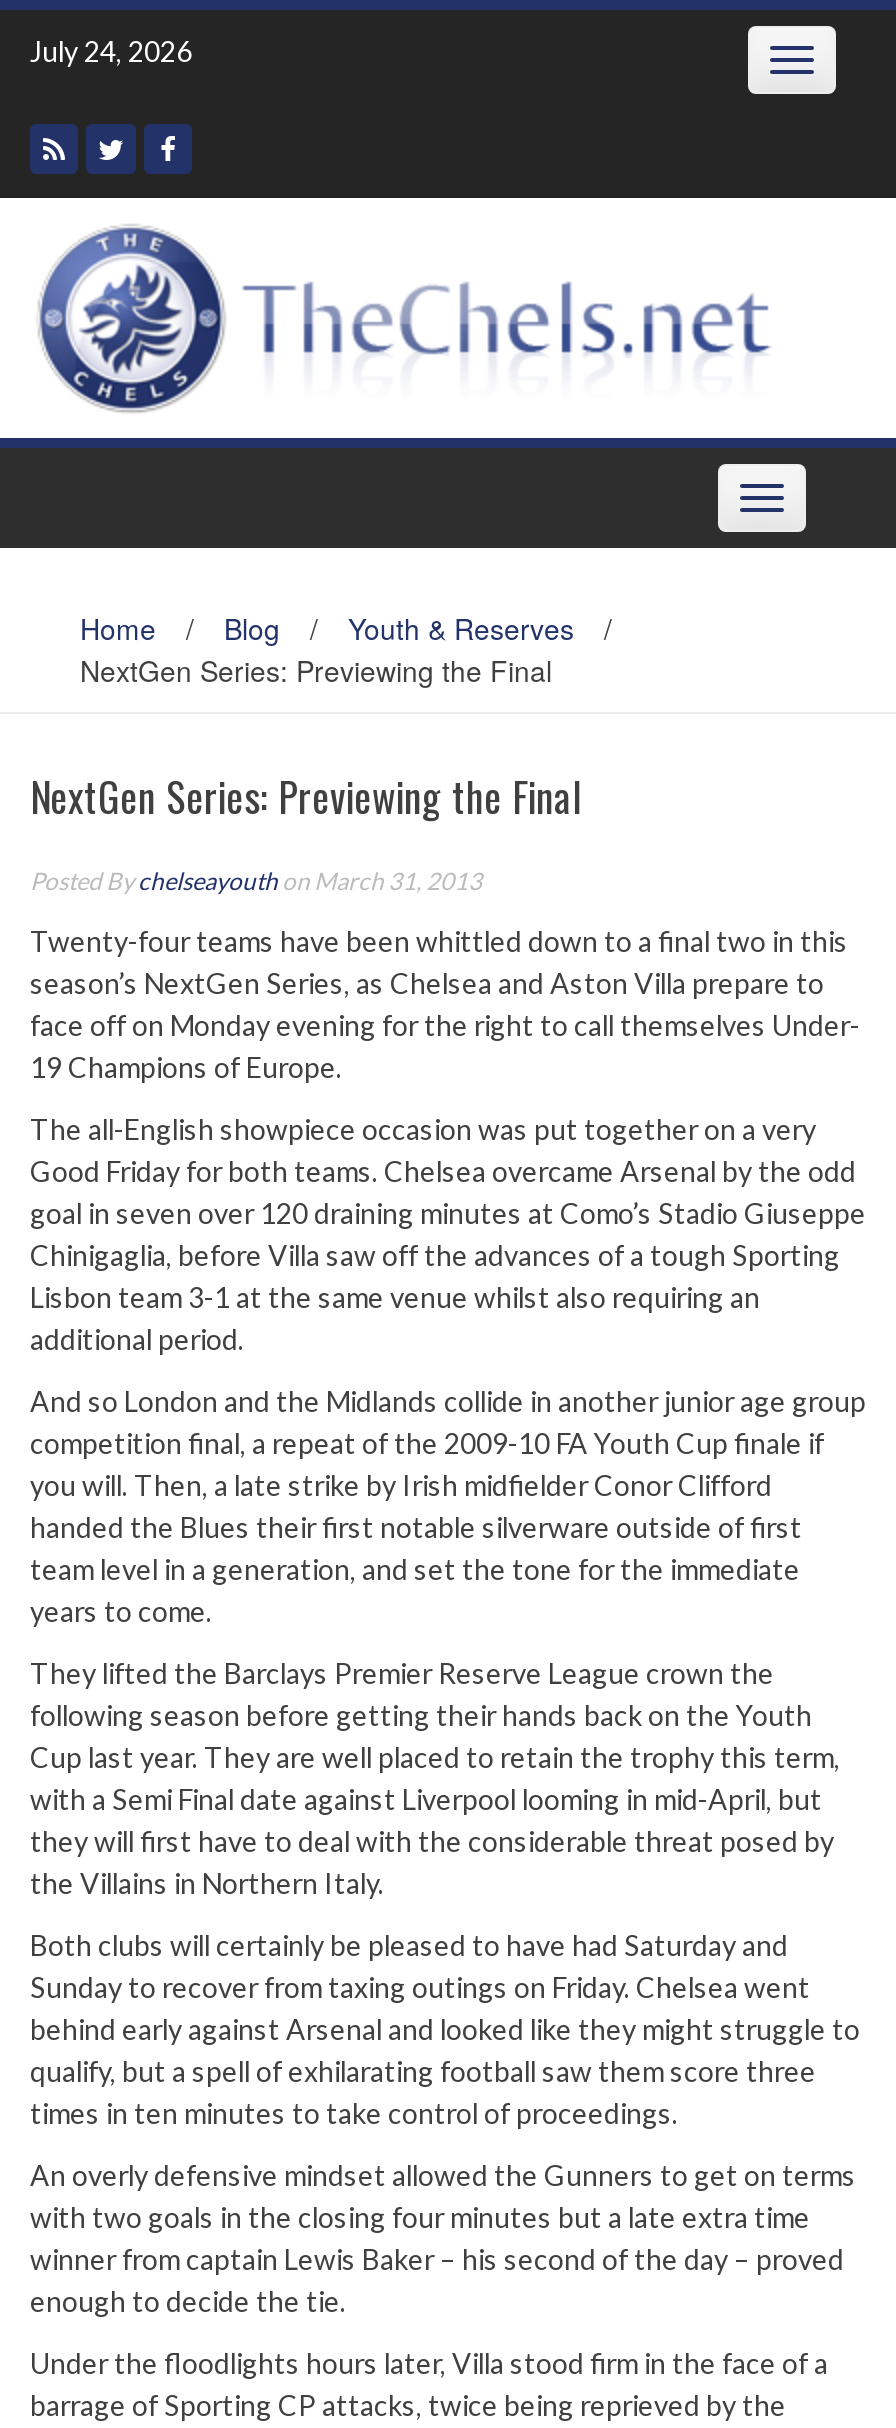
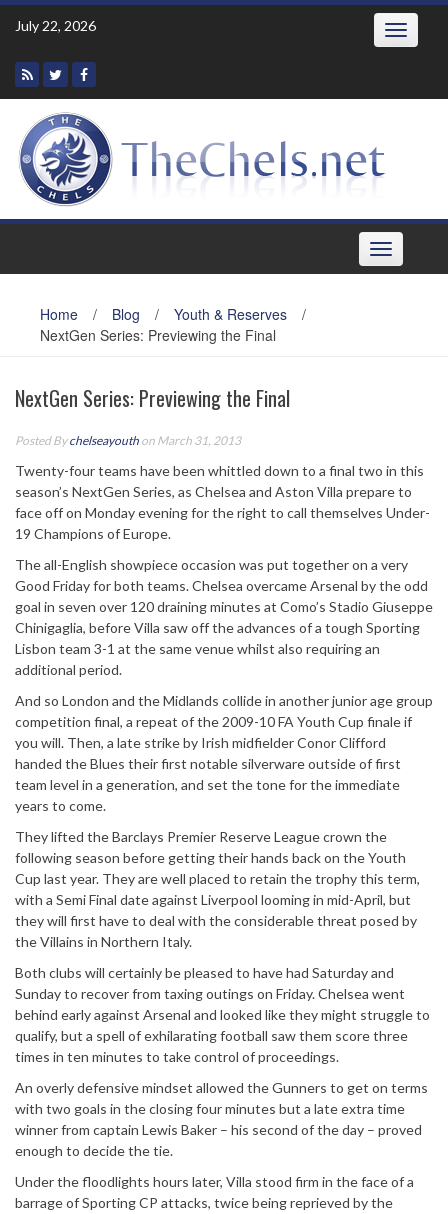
[30,34,192,68] July 24, 2026 -> [15,17,96,34] July 22, 2026

